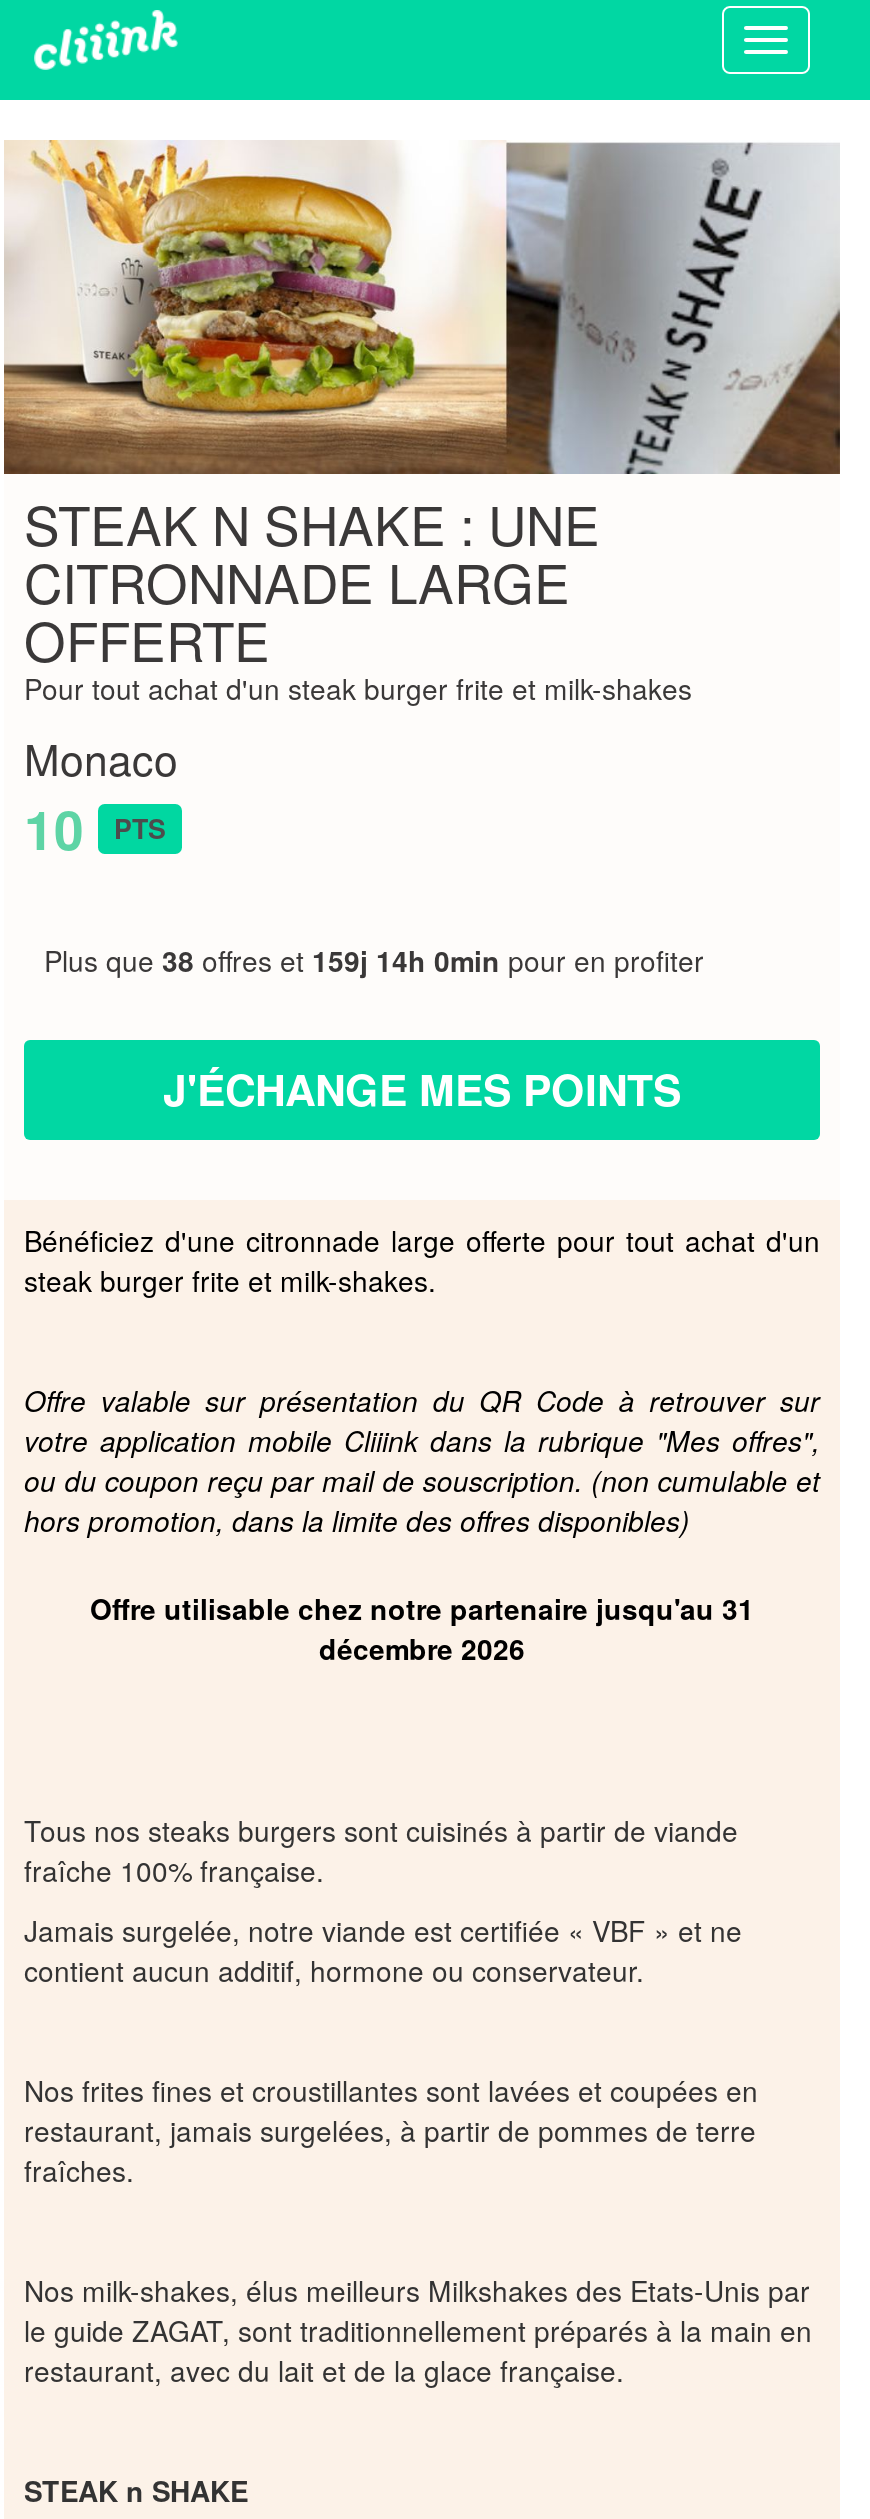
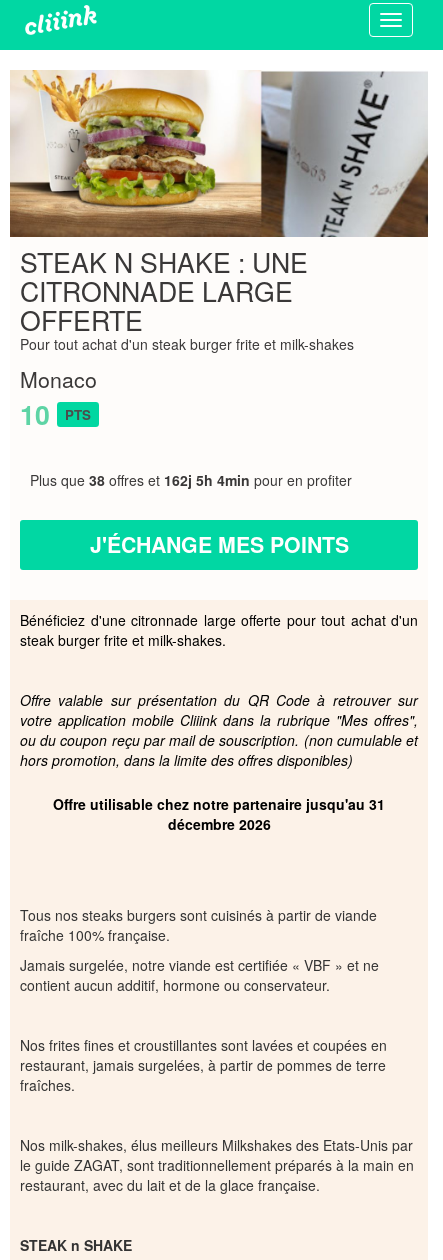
[44,940,704,980] Plus que 38 offres et 159j 14h 0min pour en profiter -> [30,470,352,490] Plus que 38 offres et 162j 5h 4min pour en profiter

